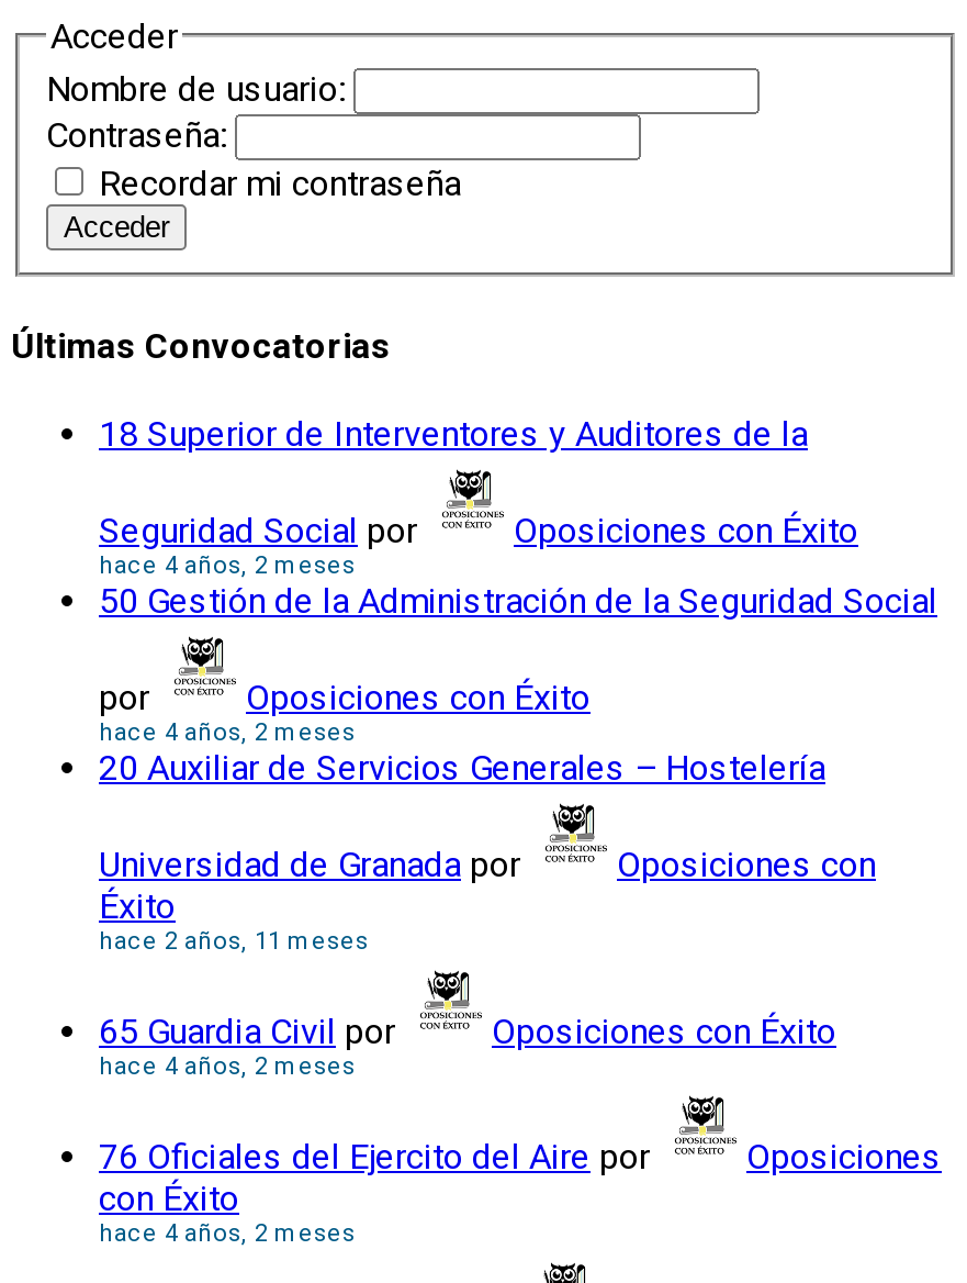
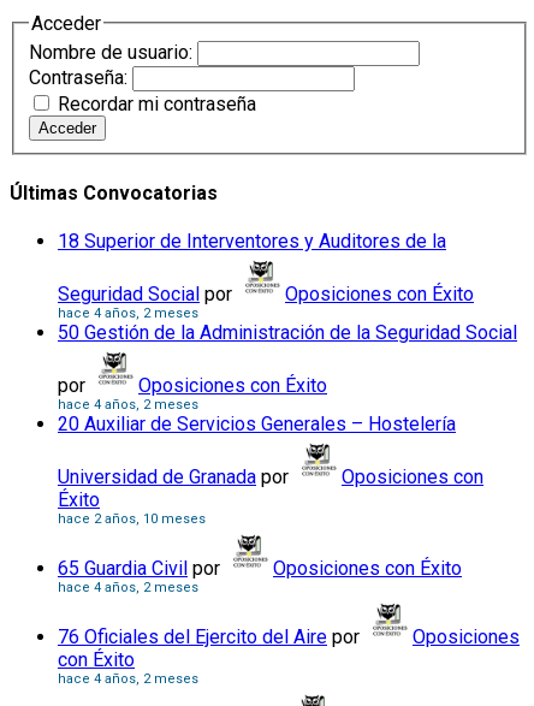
[99,927,369,956] hace 2 años, 11 meses -> [58,511,206,527] hace 2 años, 10 meses

